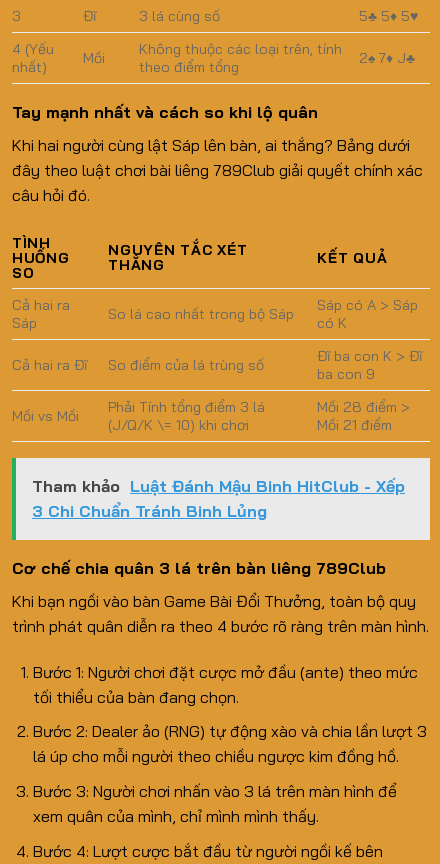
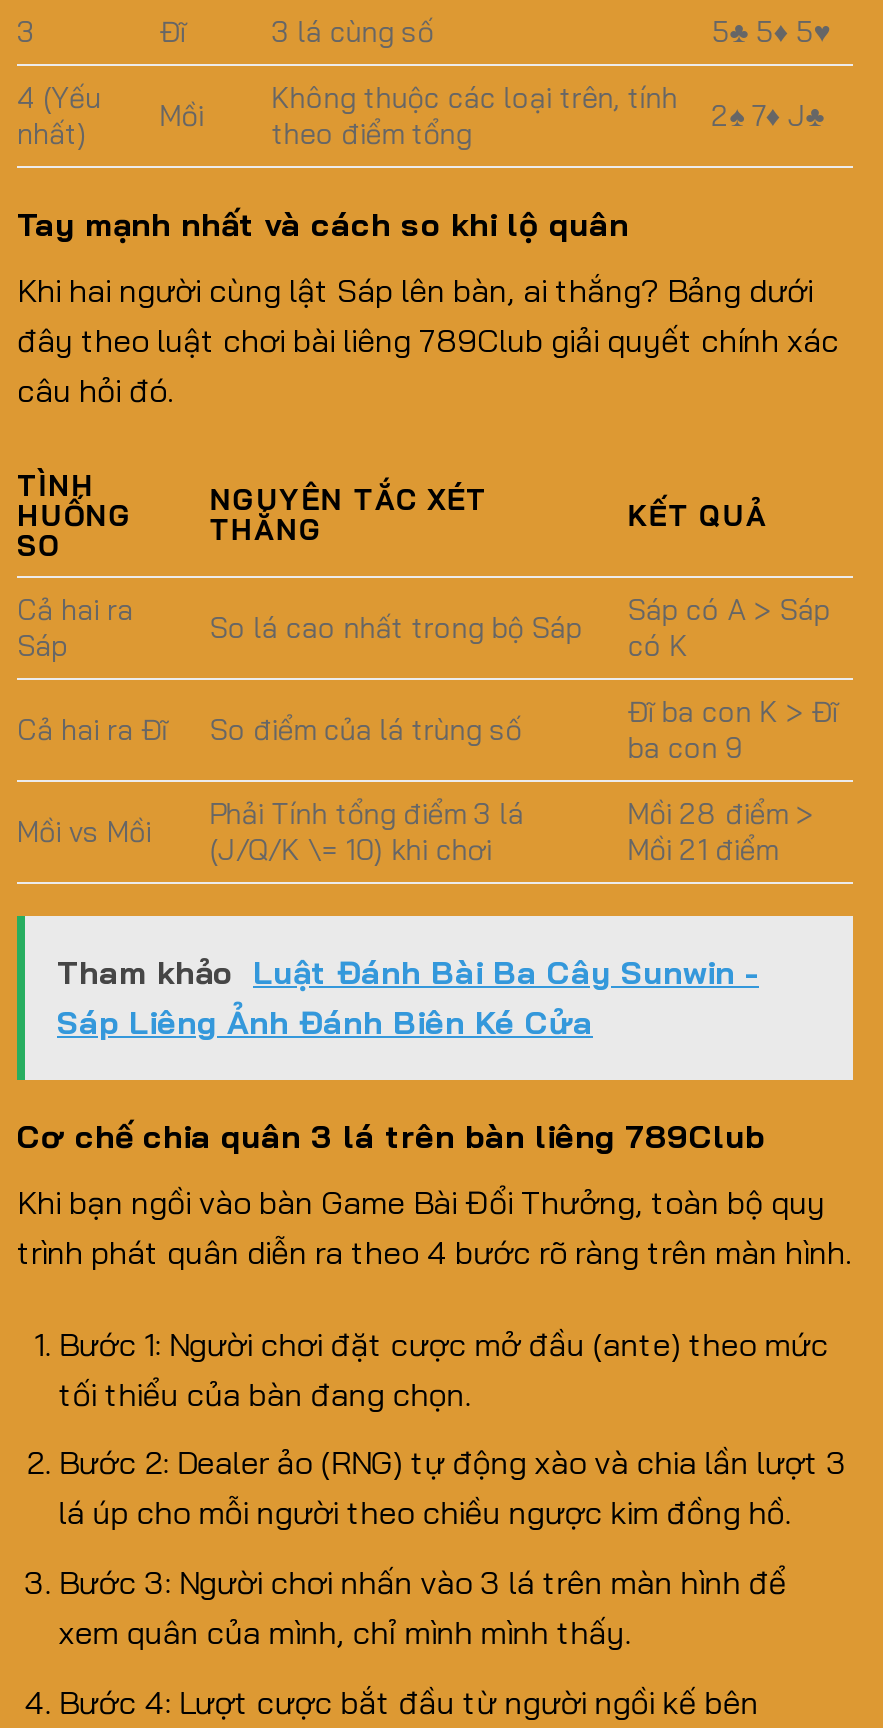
[32,476,405,521] Tham khảo Luật Đánh Mậu Binh HitClub - Xếp | 3 Chi Chuẩn Tránh Binh Lủng -> [57,952,759,1042] Tham khảo Luật Đánh Bài Ba Cây Sunwin - | Sáp Liêng Ảnh Đánh Biên Ké Cửa

